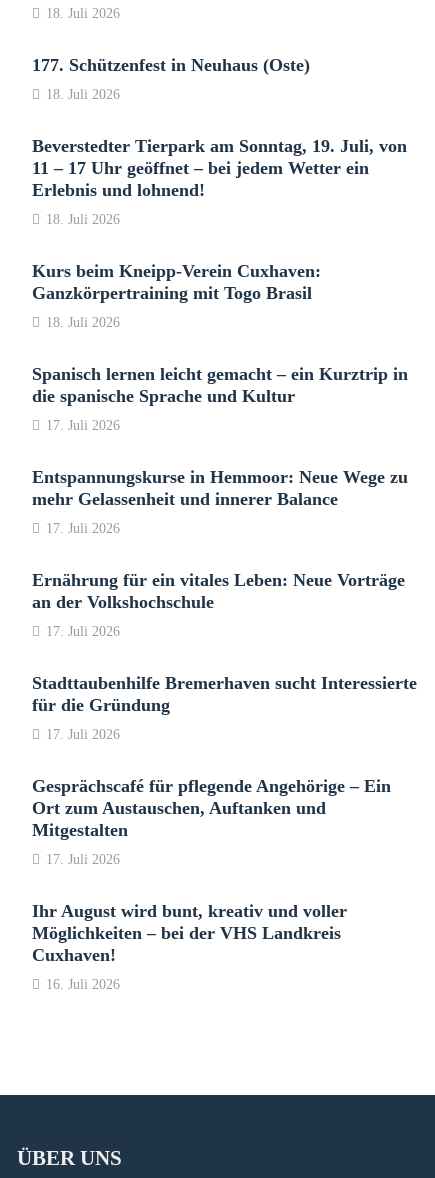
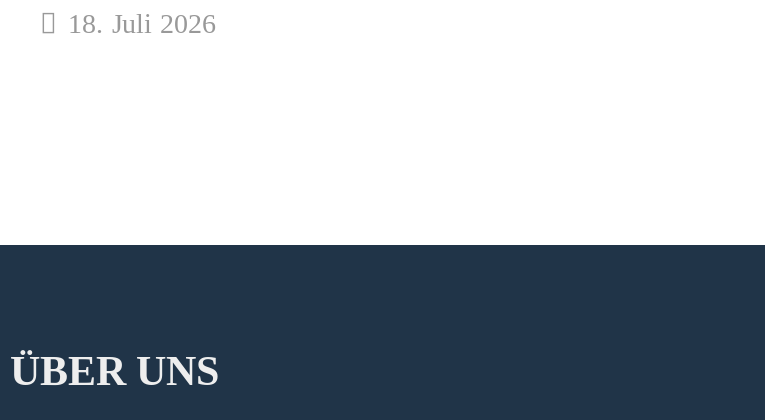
[32,55,417,992] 177. Schützenfest in Neuhaus (Oste) | 18. Juli 2026 | Beverstedter Tierpark am Sonntag, 19. Juli, von | 11 – 17 Uhr geöffnet – bei jedem Wetter ein | Erlebnis und lohnend! | 18. Juli 2026 | Kurs beim Kneipp-Verein Cuxhaven: | Ganzkörpertraining mit Togo Brasil | 18. Juli 2026 | Spanisch lernen leicht gemacht – ein Kurztrip in | die spanische Sprache und Kultur | 17. Juli 2026 | Entspannungskurse in Hemmoor: Neue Wege zu | mehr Gelassenheit und innerer Balance | 17. Juli 2026 | Ernährung für ein vitales Leben: Neue Vorträge | an der Volkshochschule | 17. Juli 2026 | Stadttaubenhilfe Bremerhaven sucht Interessierte | für die Gründung | 17. Juli 2026 | Gesprächscafé für pflegende Angehörige – Ein | Ort zum Austauschen, Auftanken und | Mitgestalten | 17. Juli 2026 | Ihr August wird bunt, kreativ und voller | Möglichkeiten – bei der VHS Landkreis | Cuxhaven! | 16. Juli 2026 -> none

